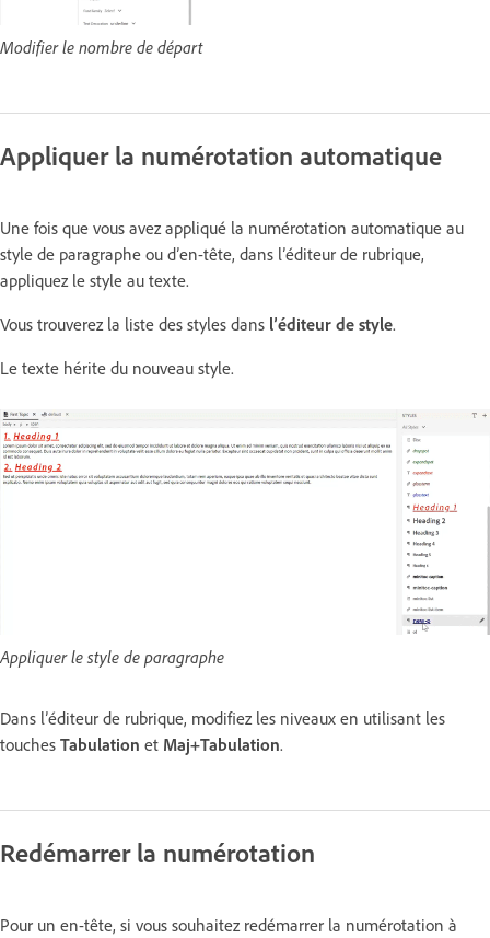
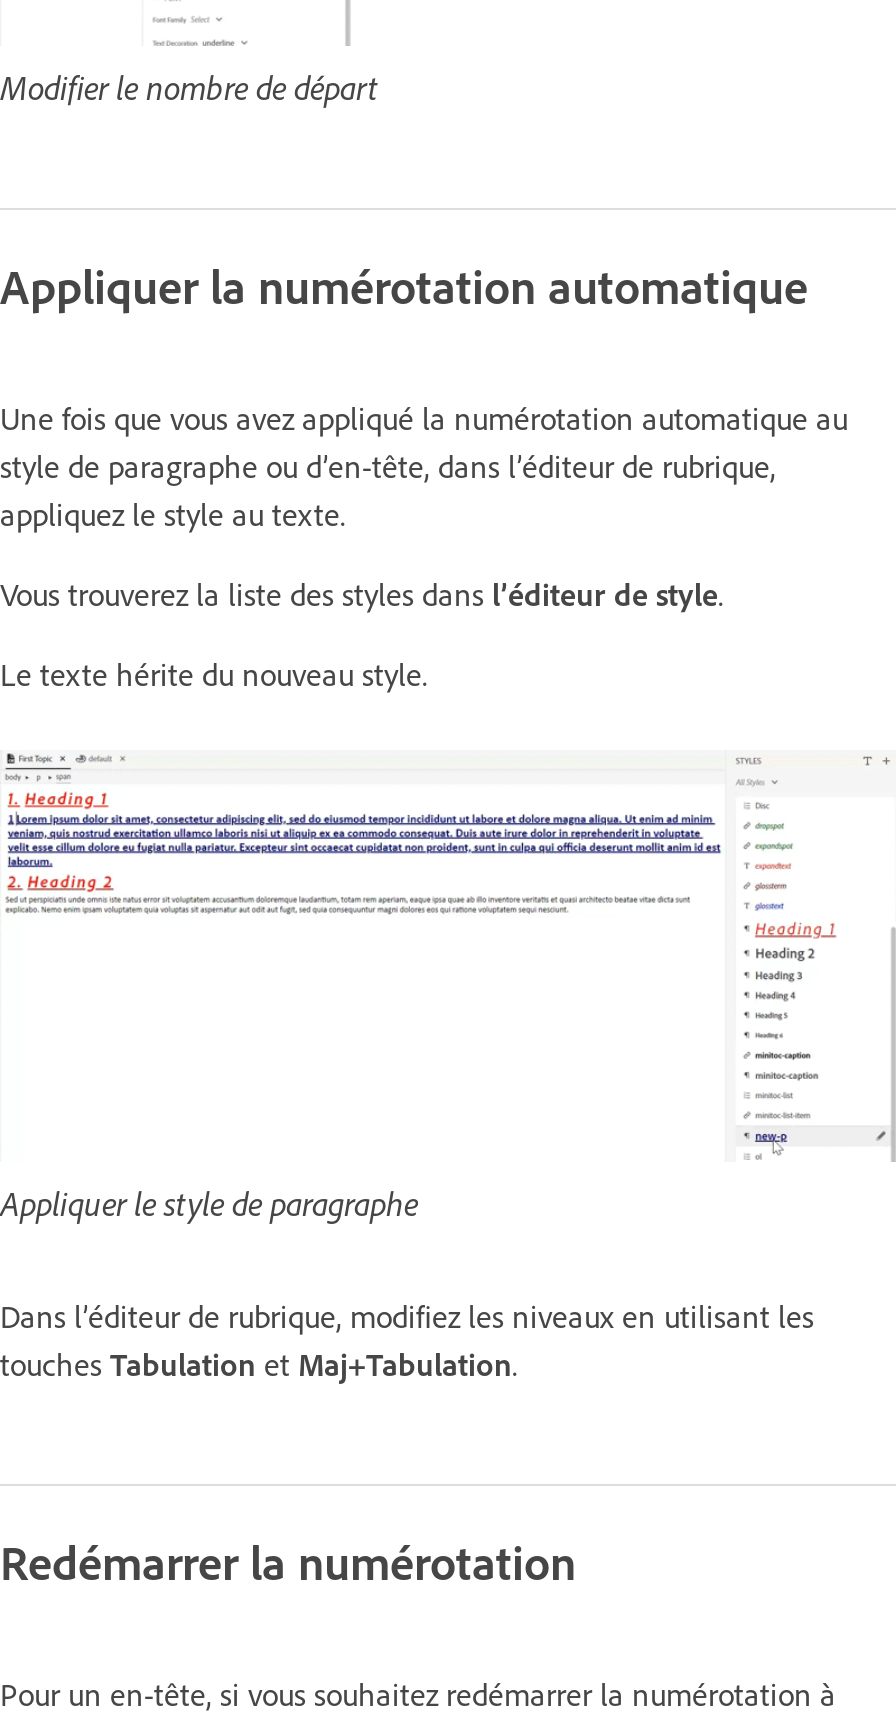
[3,443,394,499] [image] -> [6,814,722,916] [image]

